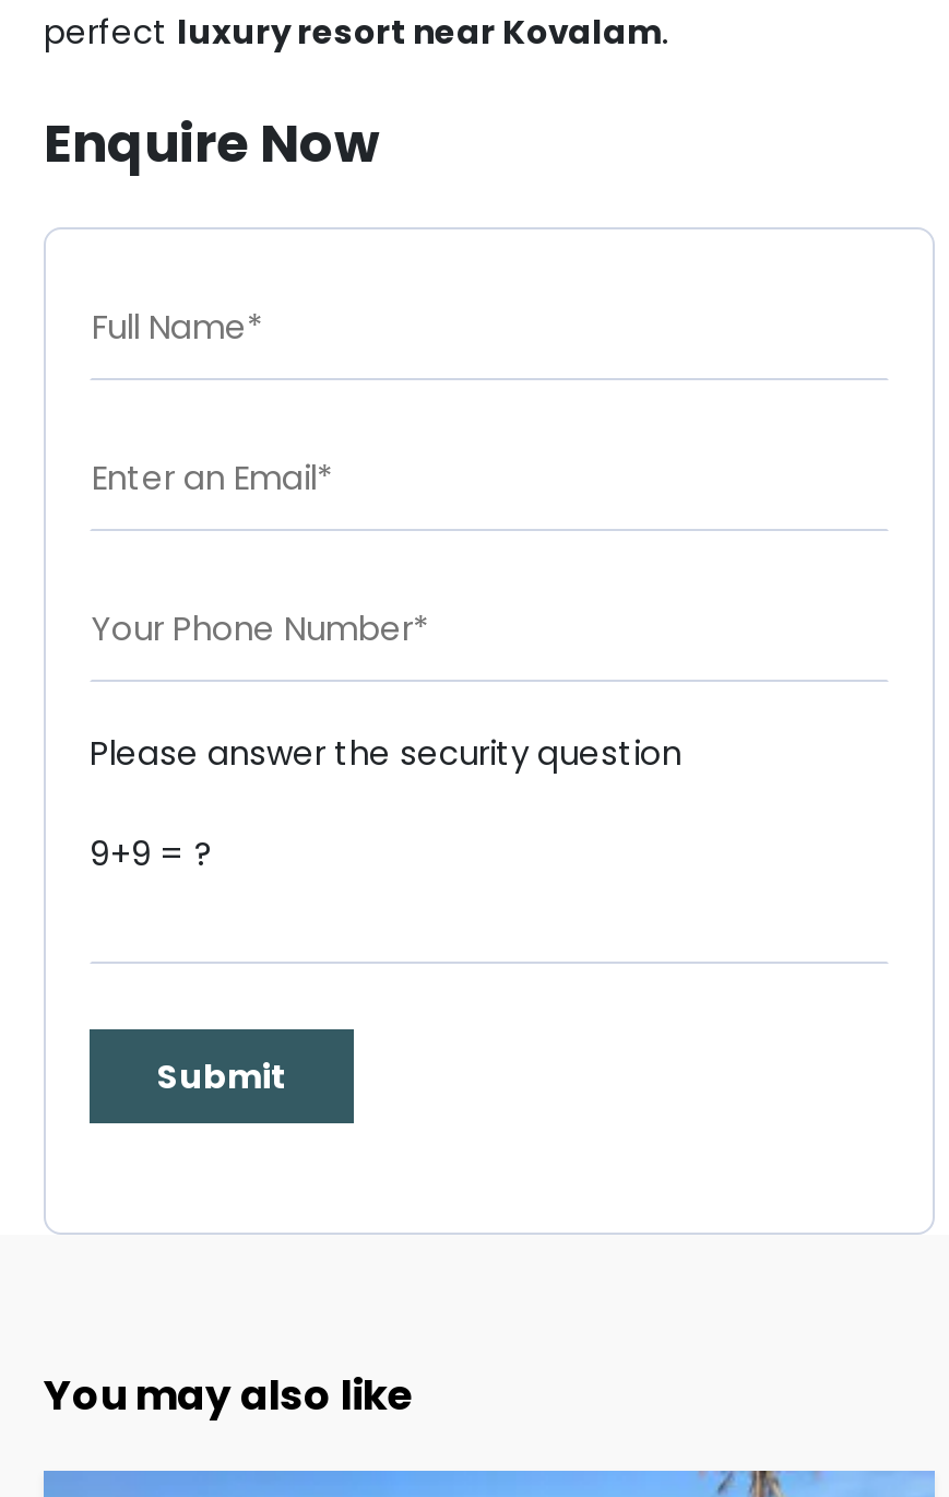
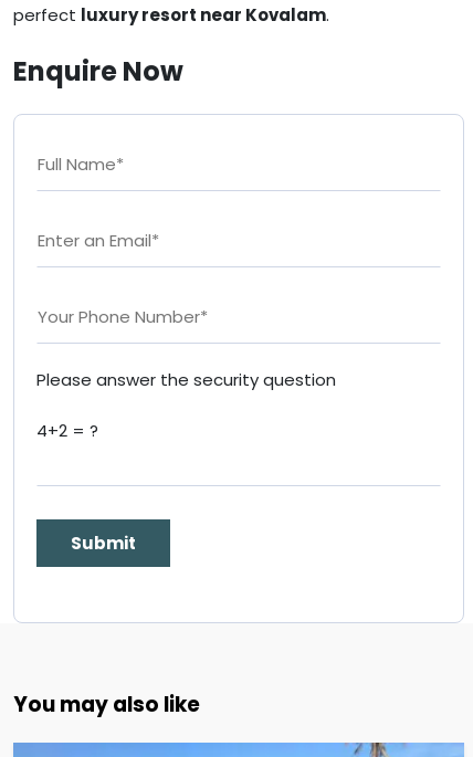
[90,829,212,875] 9+9 = ? -> [36,419,98,442] 4+2 = ?

